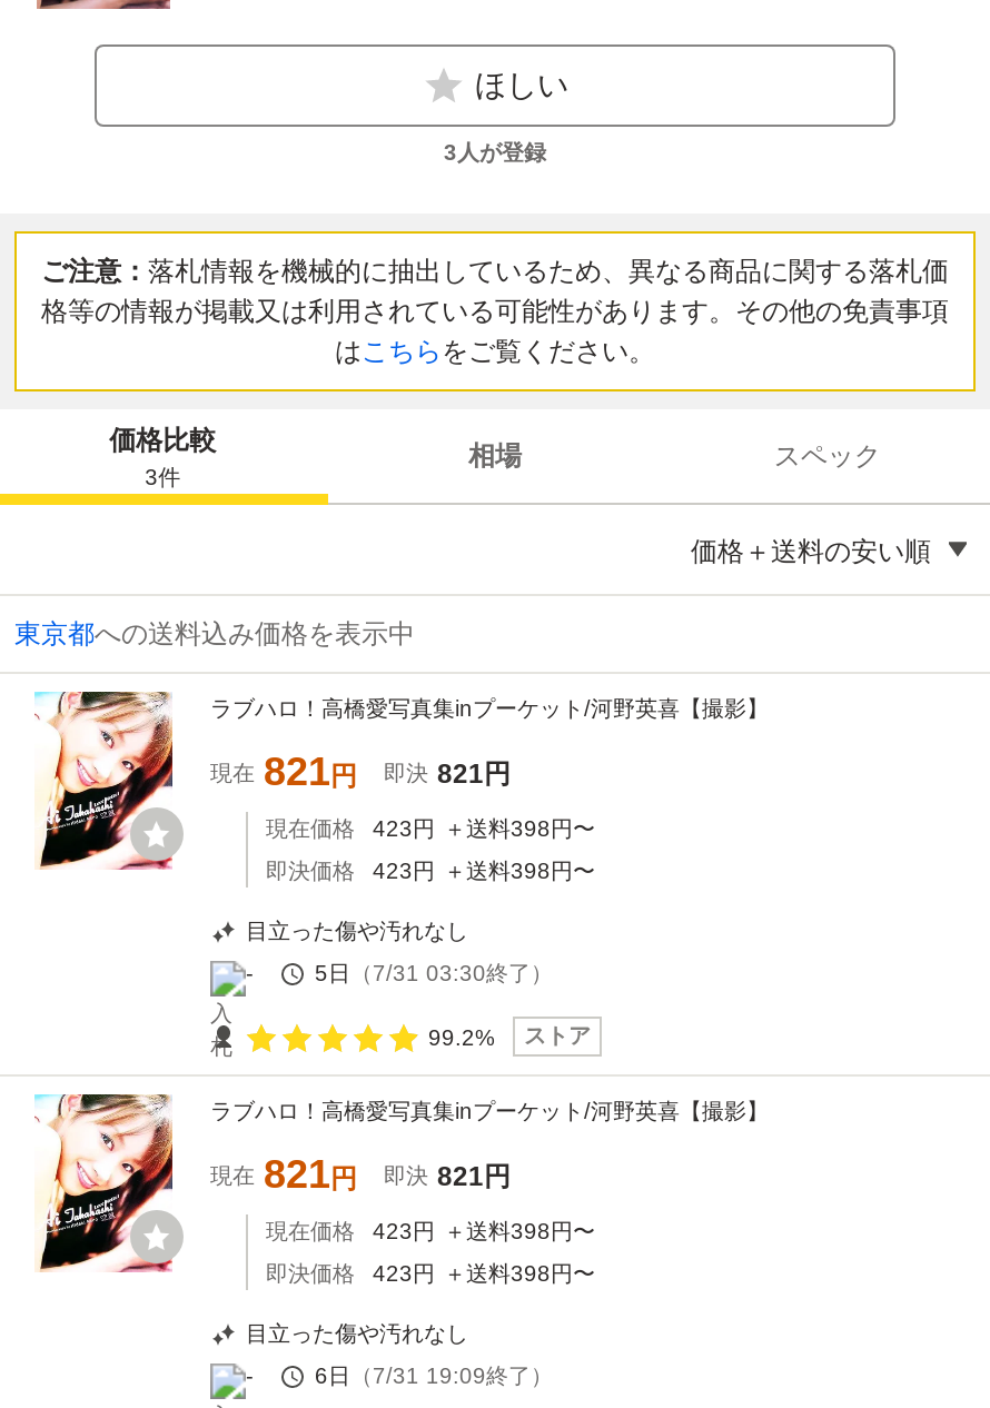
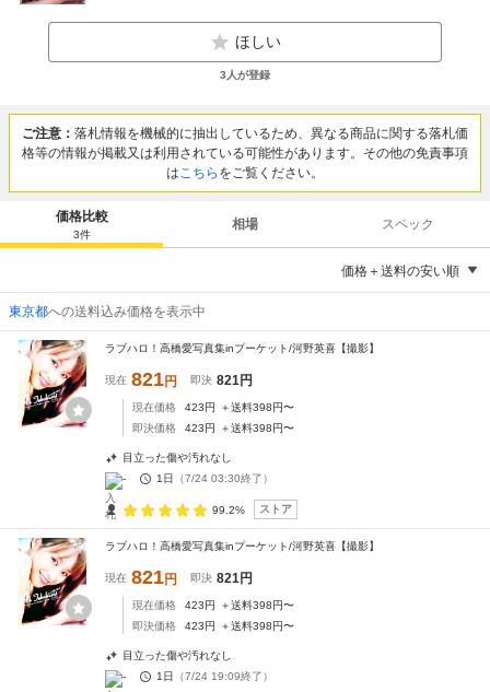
[315,961,553,985] 5日（7/31 03:30終了） -> [156,472,273,484] 1日（7/24 03:30終了）
[315,1364,553,1388] 6日（7/31 19:09終了） -> [156,670,273,682] 1日（7/24 19:09終了）

